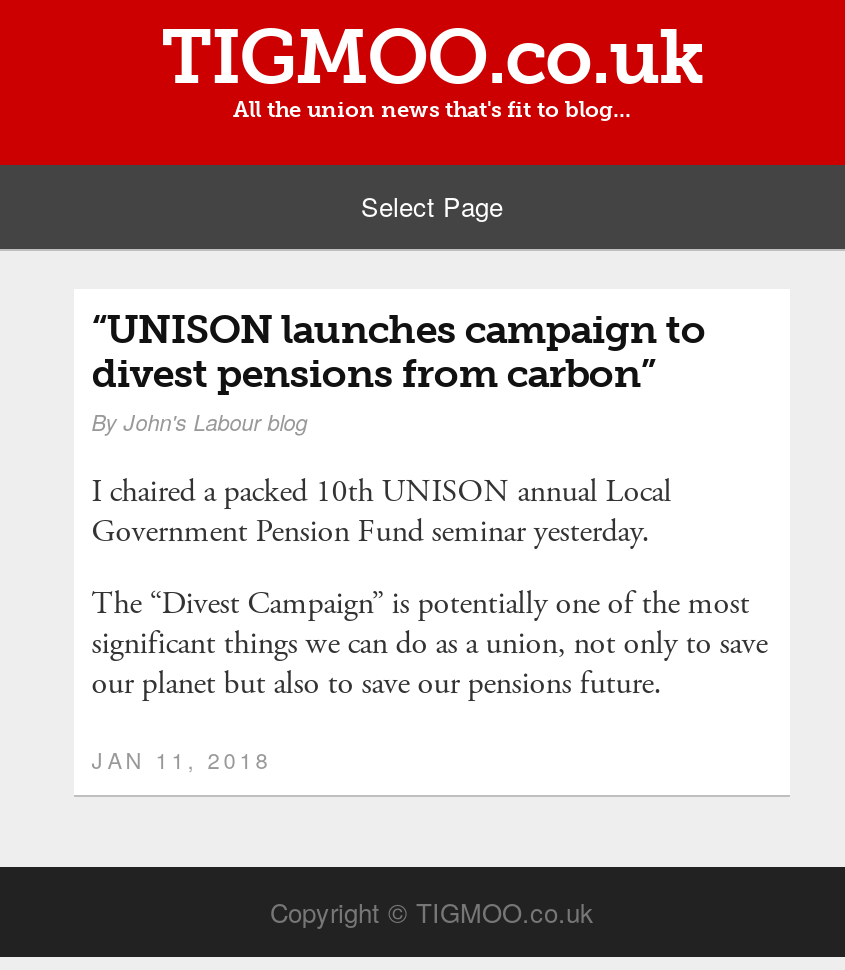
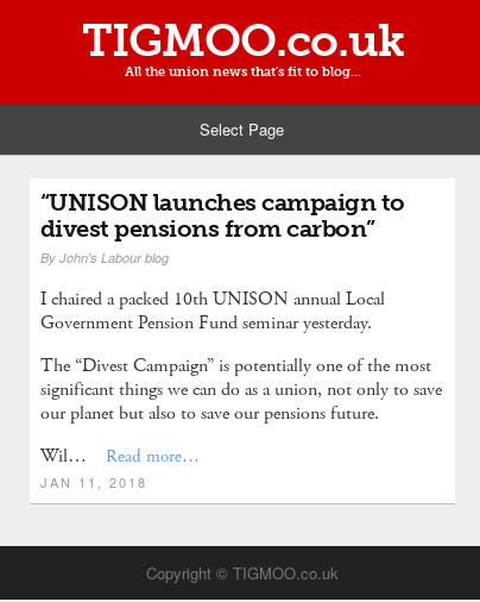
none -> [40,444,199,469] Wil… | Read more…

